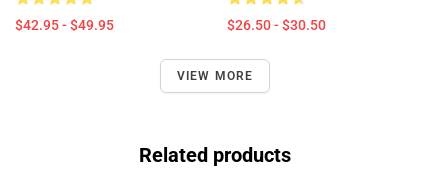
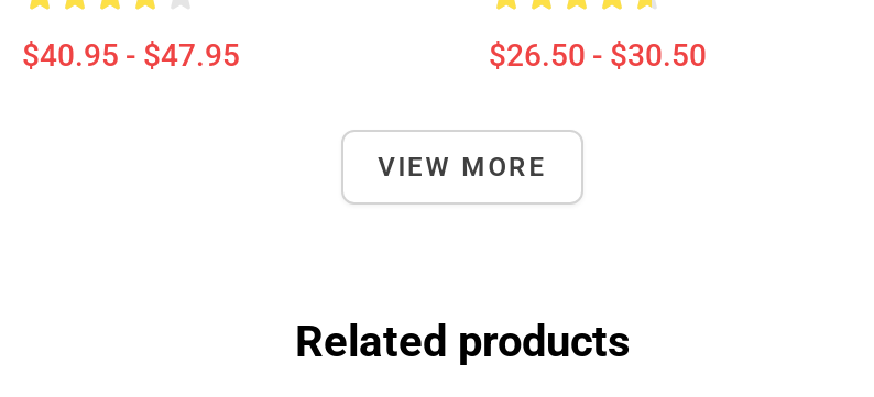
[15,17,114,33] $42.95 - $49.95 -> [22,37,240,73] $40.95 - $47.95

